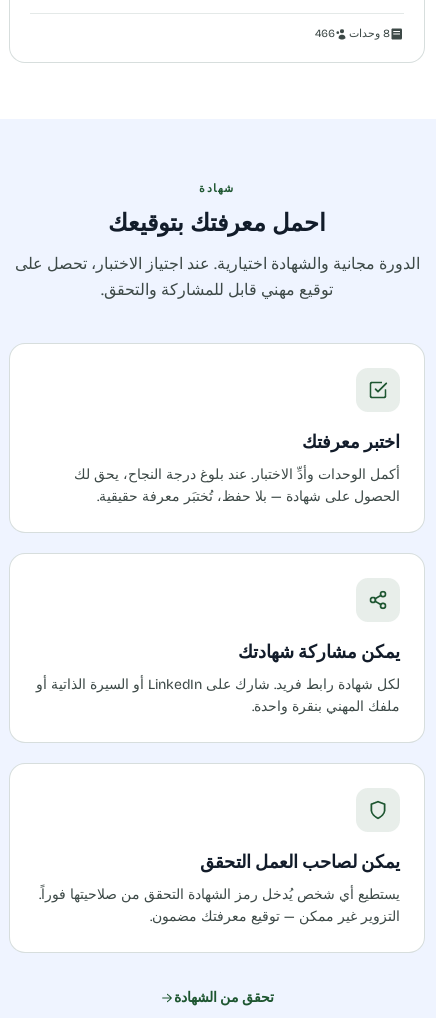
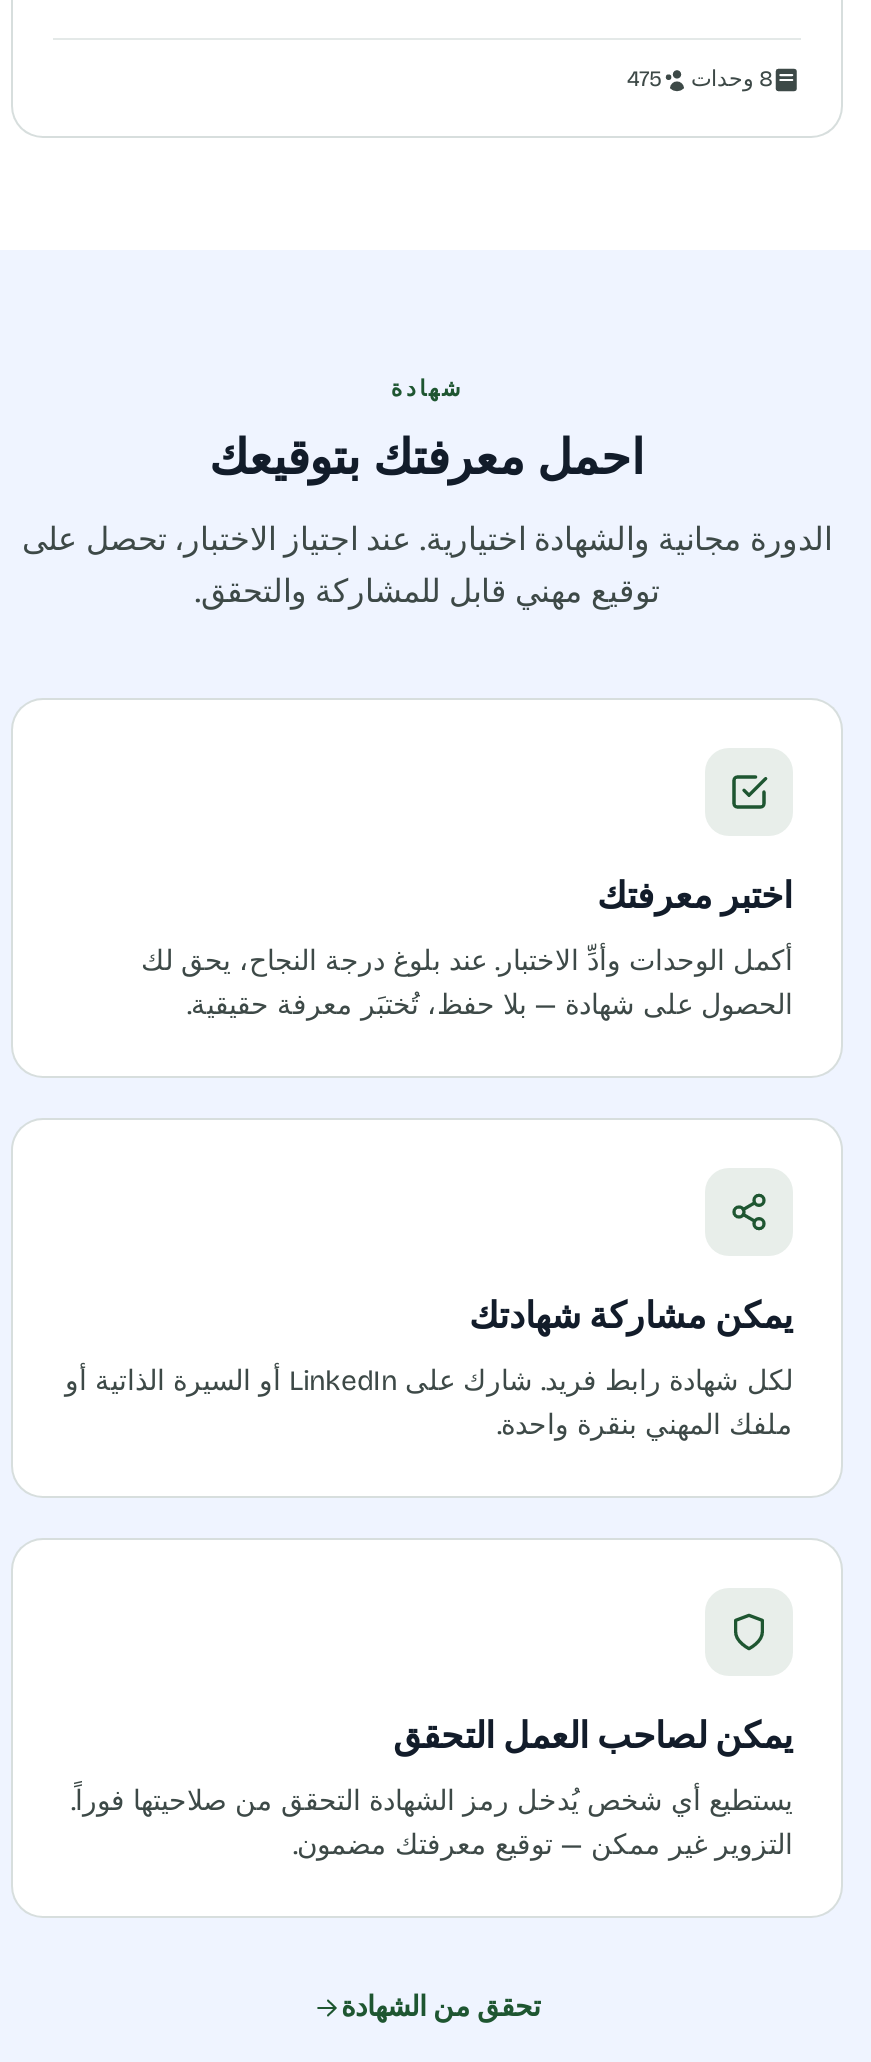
[315,26,335,39] 466 -> [627,65,663,91] 475

